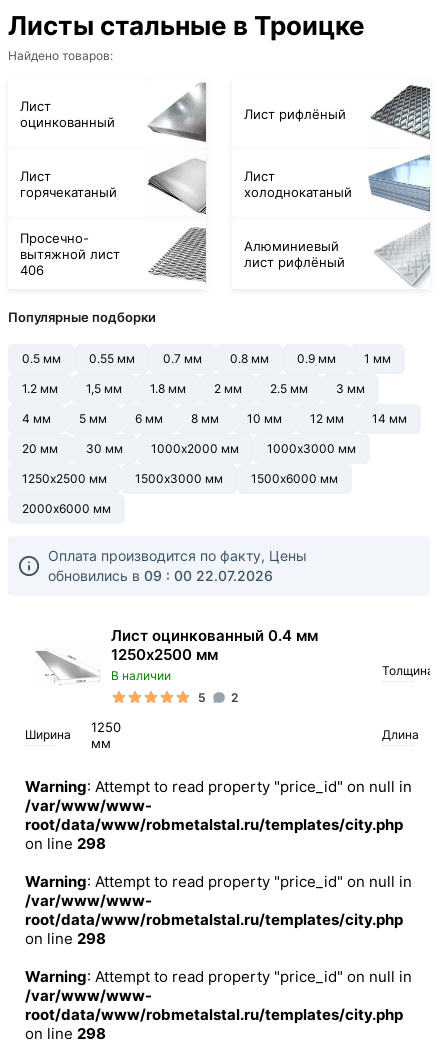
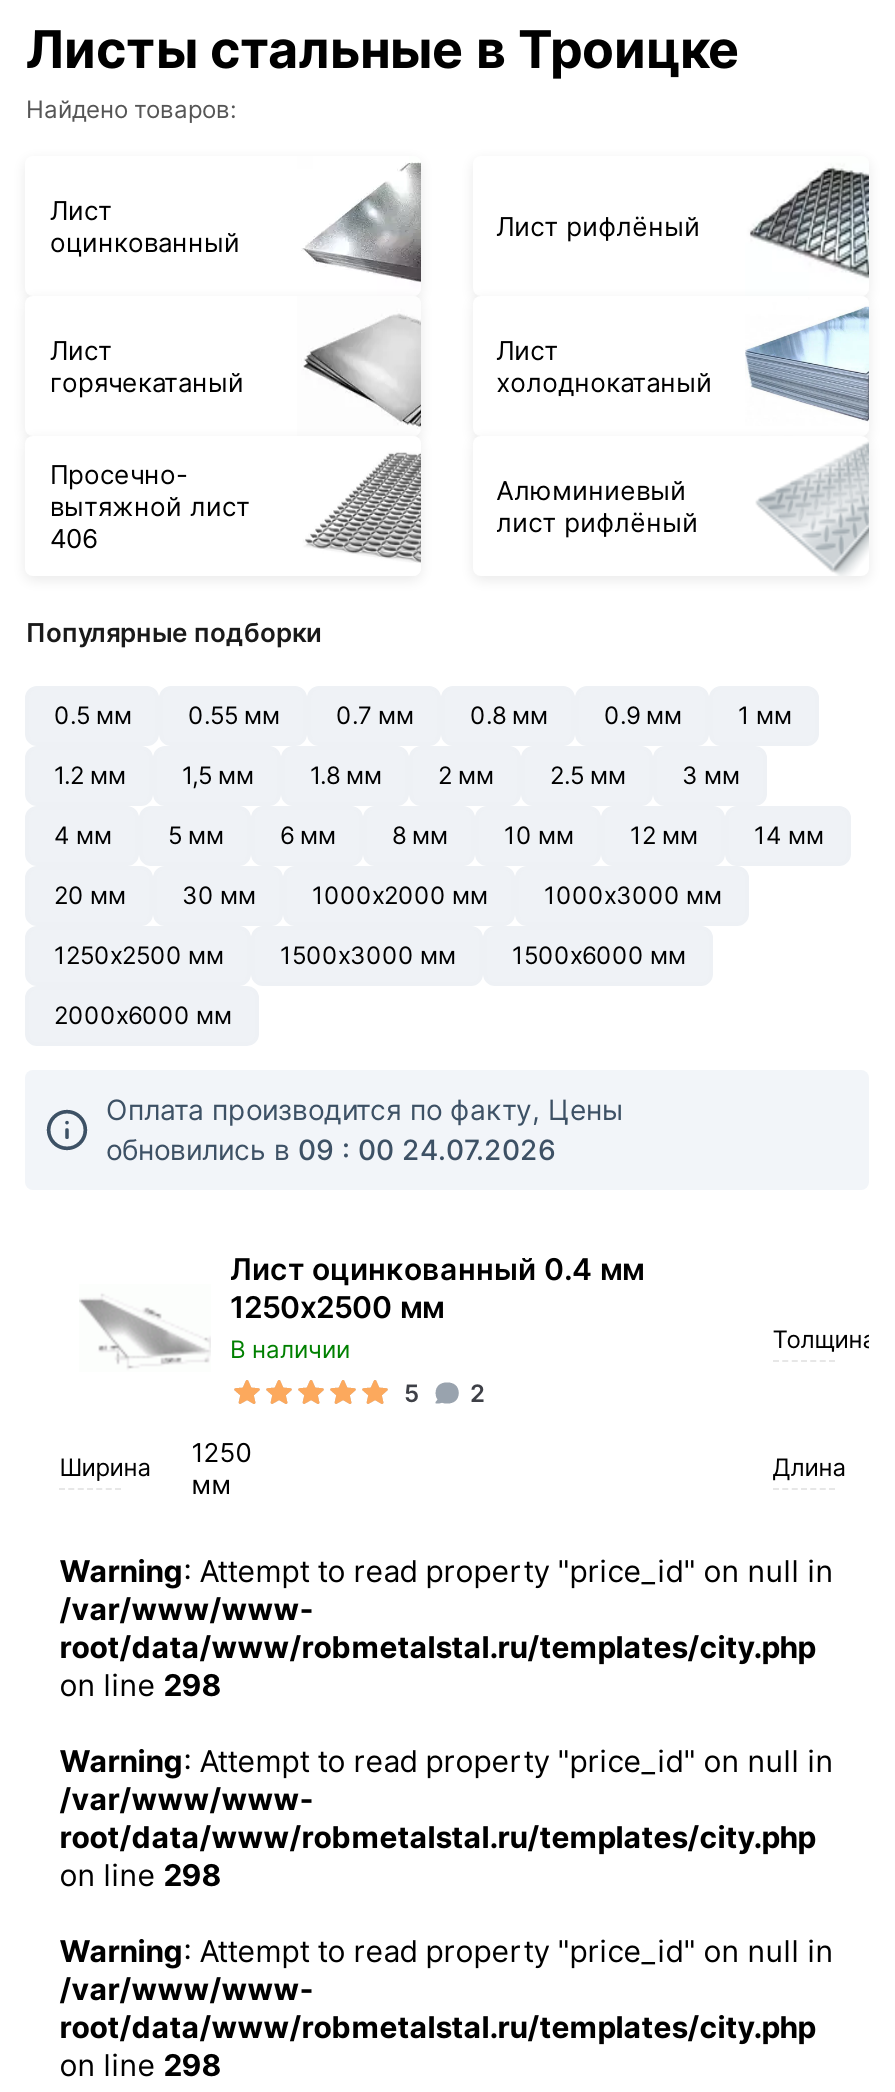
[48,567,273,584] обновились в 09 : 00 22.07.2026 -> [106,1132,556,1166] обновились в 09 : 00 24.07.2026

